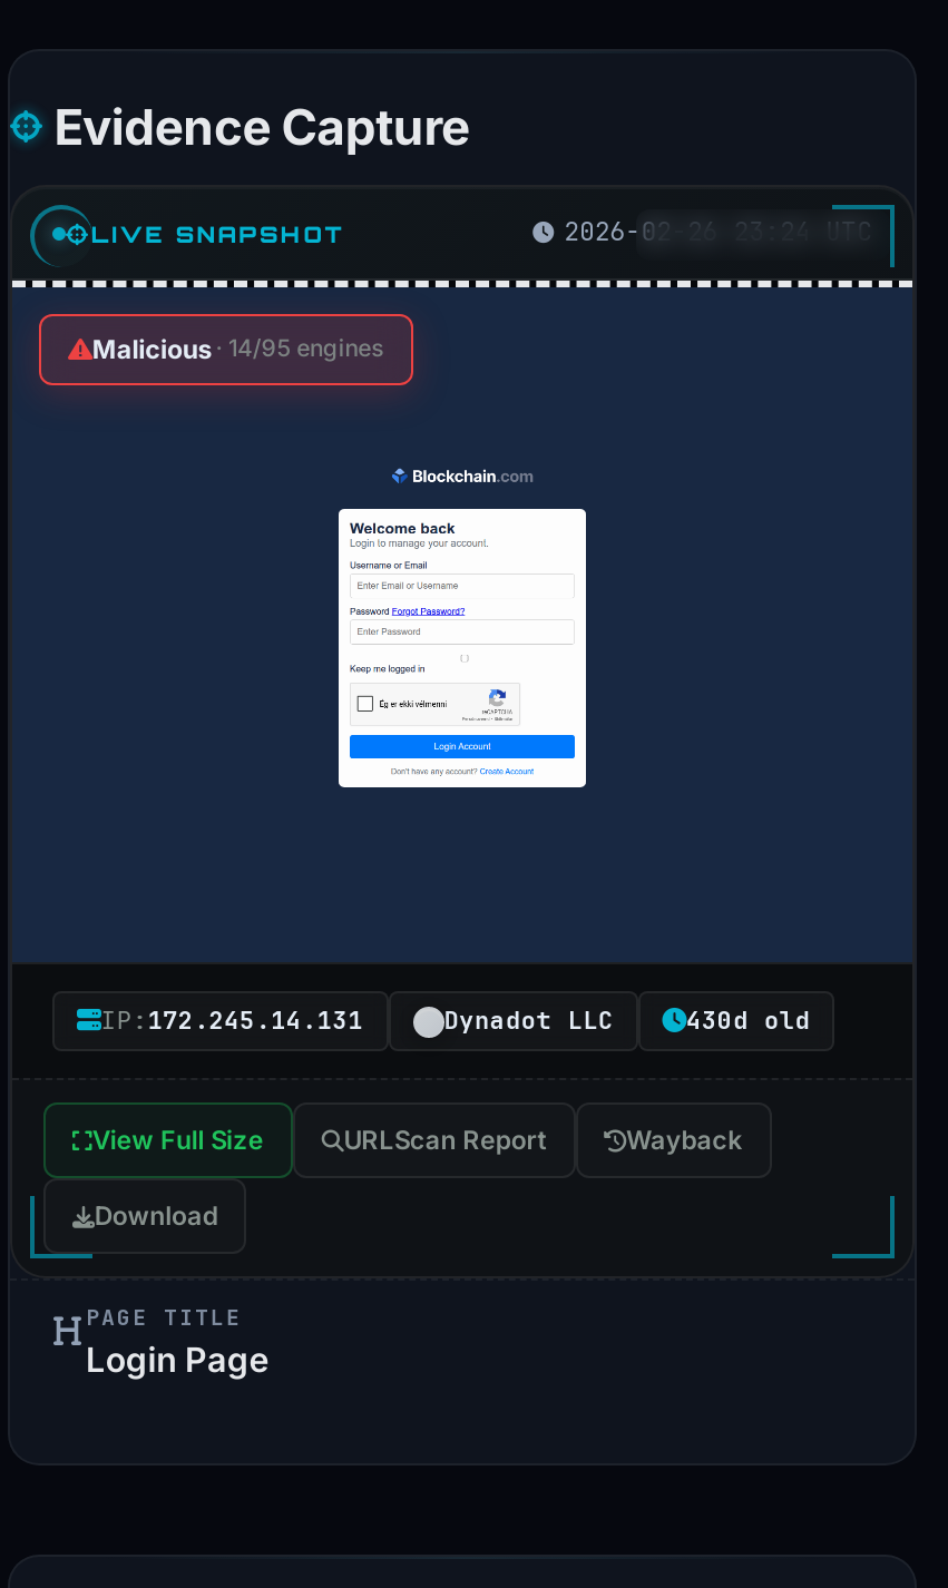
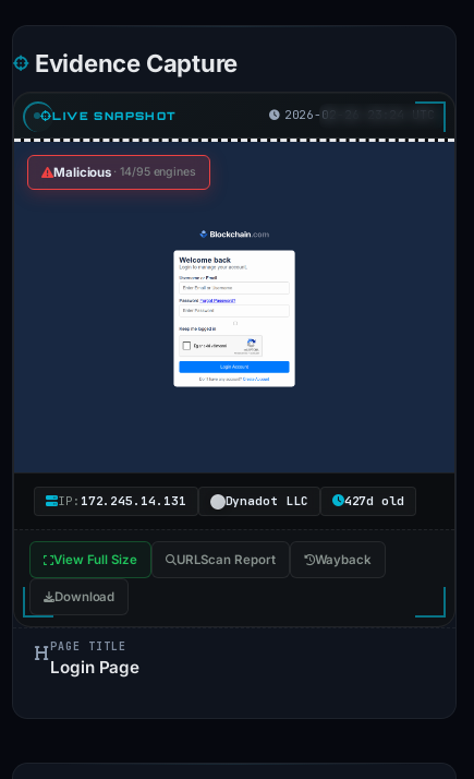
[686,1004,810,1036] 430d old -> [344,493,404,508] 427d old

